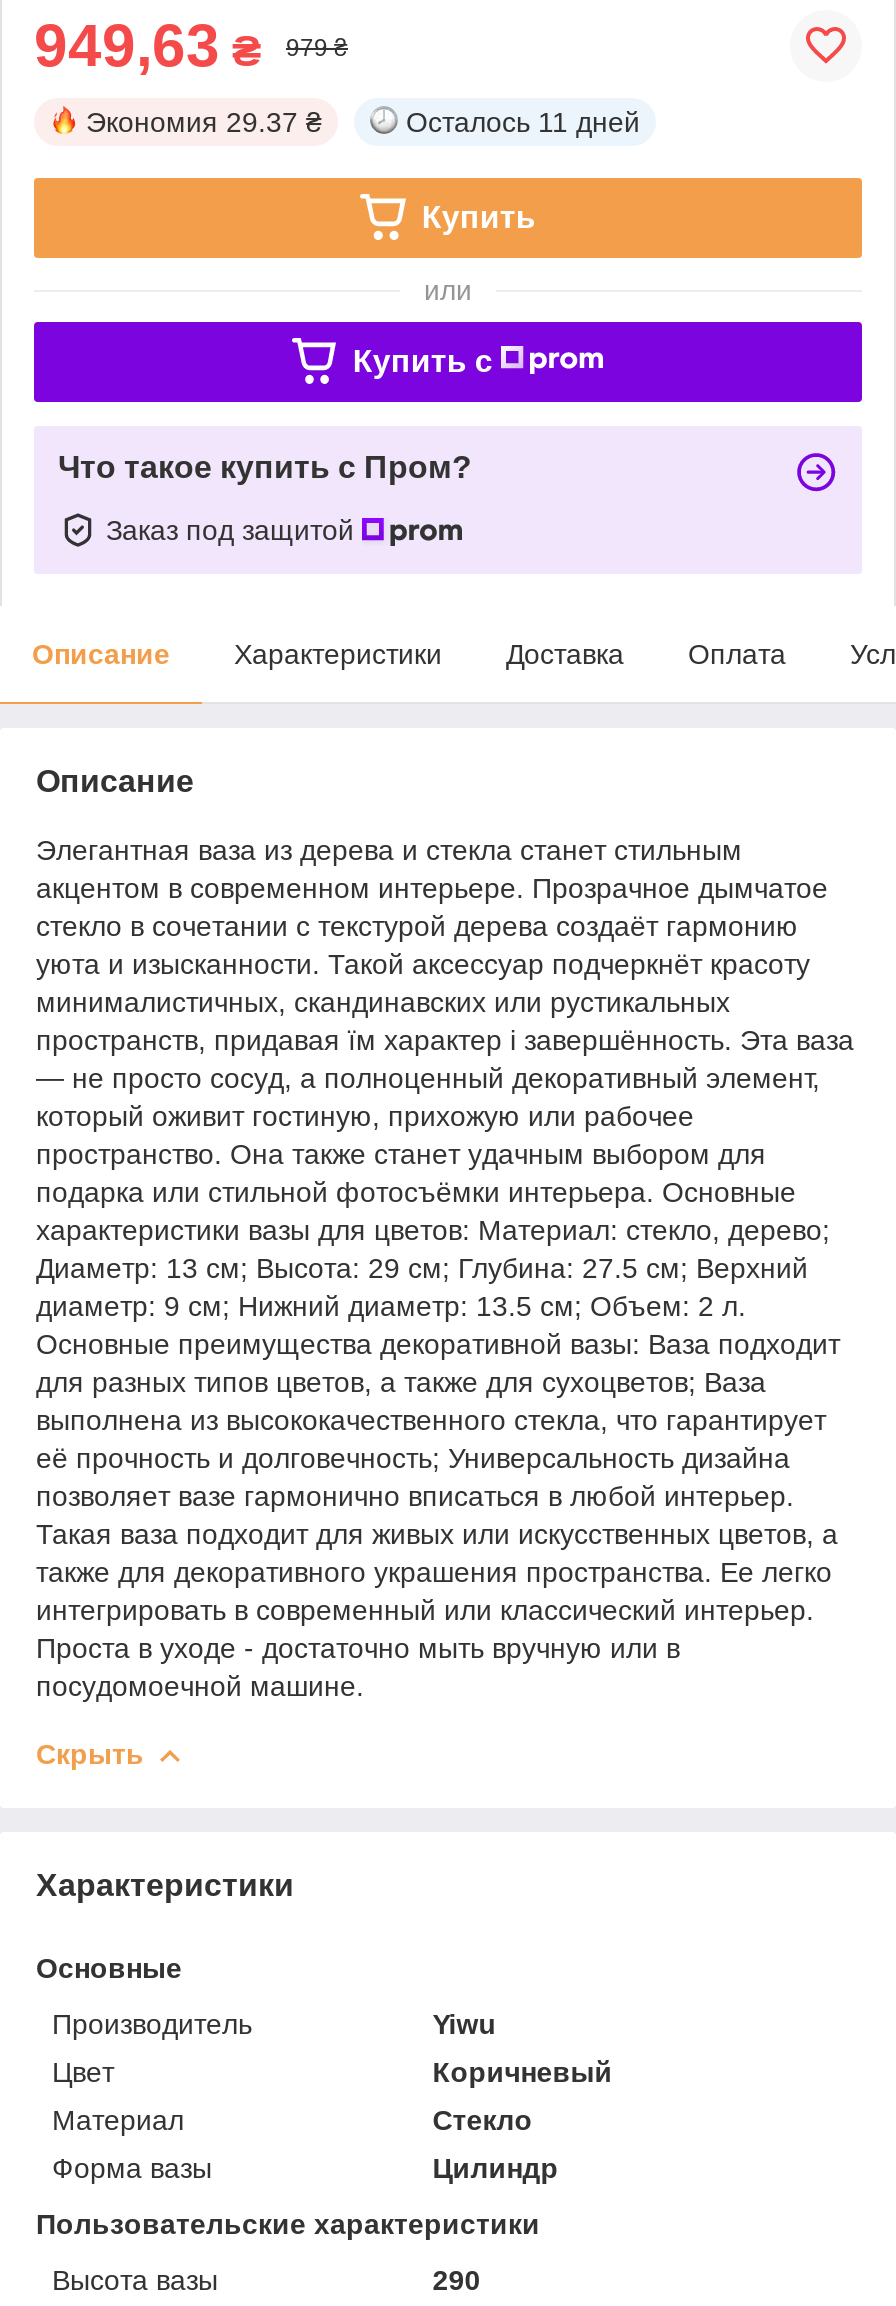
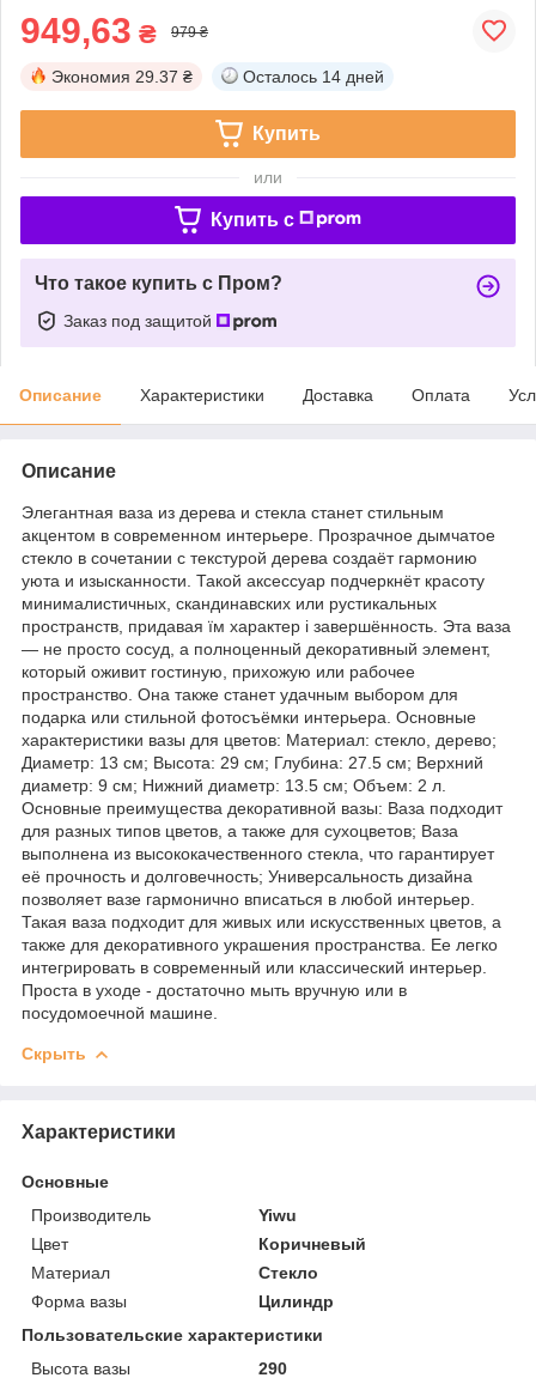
[406,106,640,138] Осталось 11 дней -> [243,67,384,86] Осталось 14 дней

